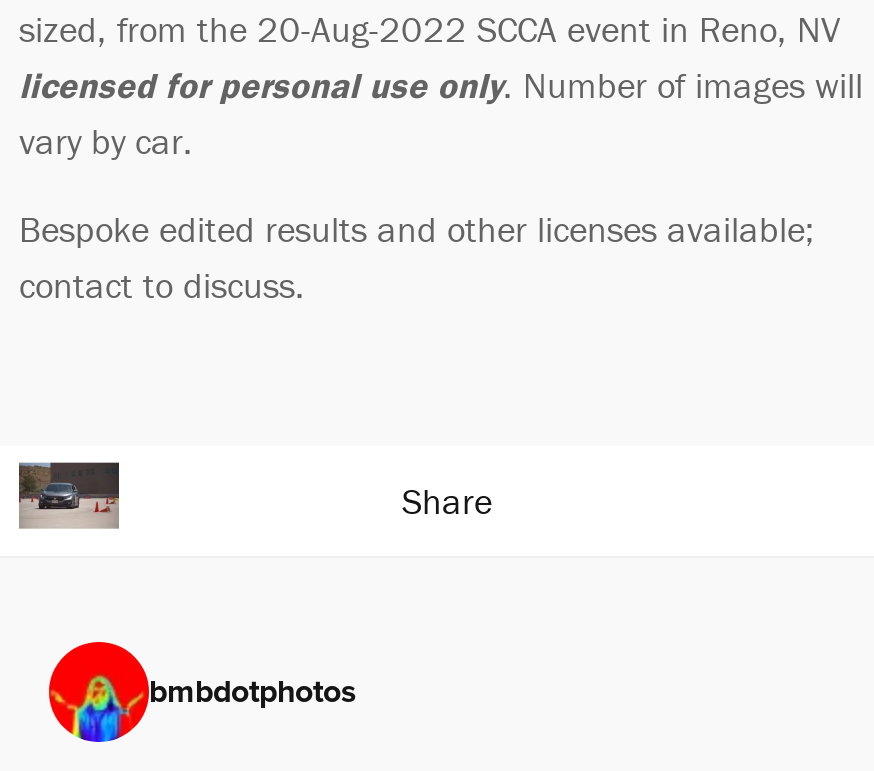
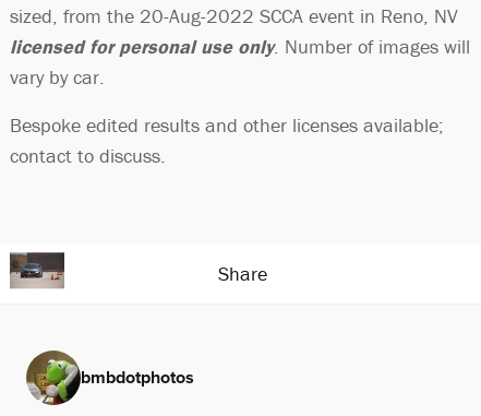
[47,638,143,744] [image] -> [25,349,79,406] [image]

